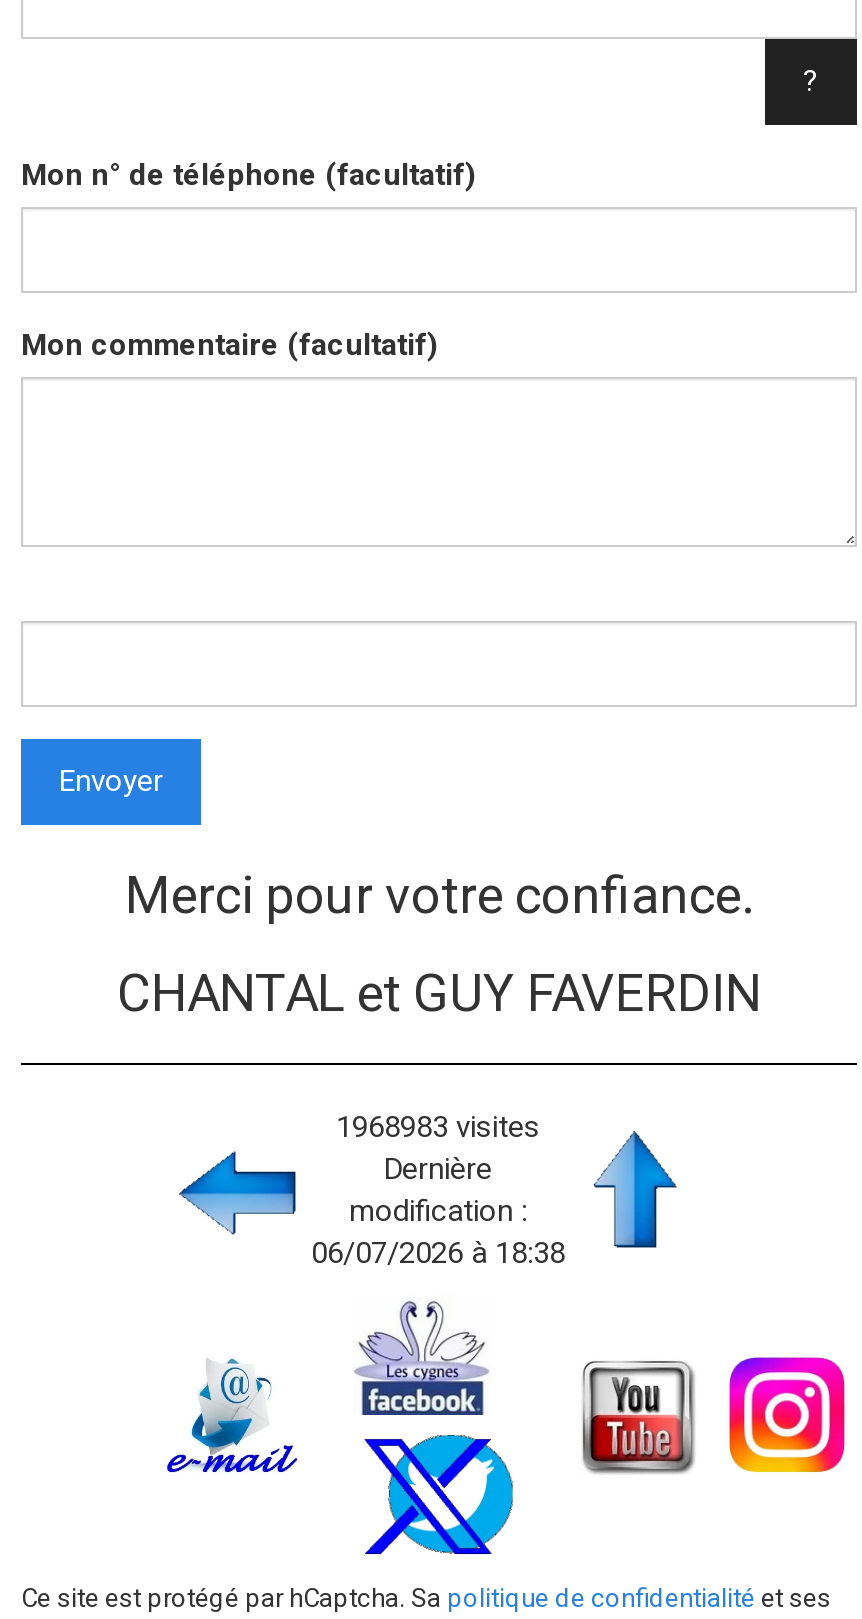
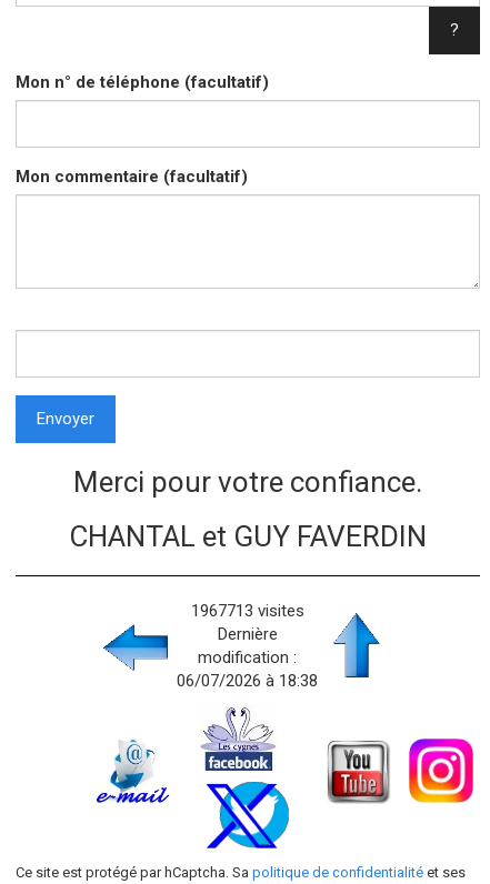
[336,1109,540,1145] 1968983 visites -> [191,601,304,621] 1967713 visites

